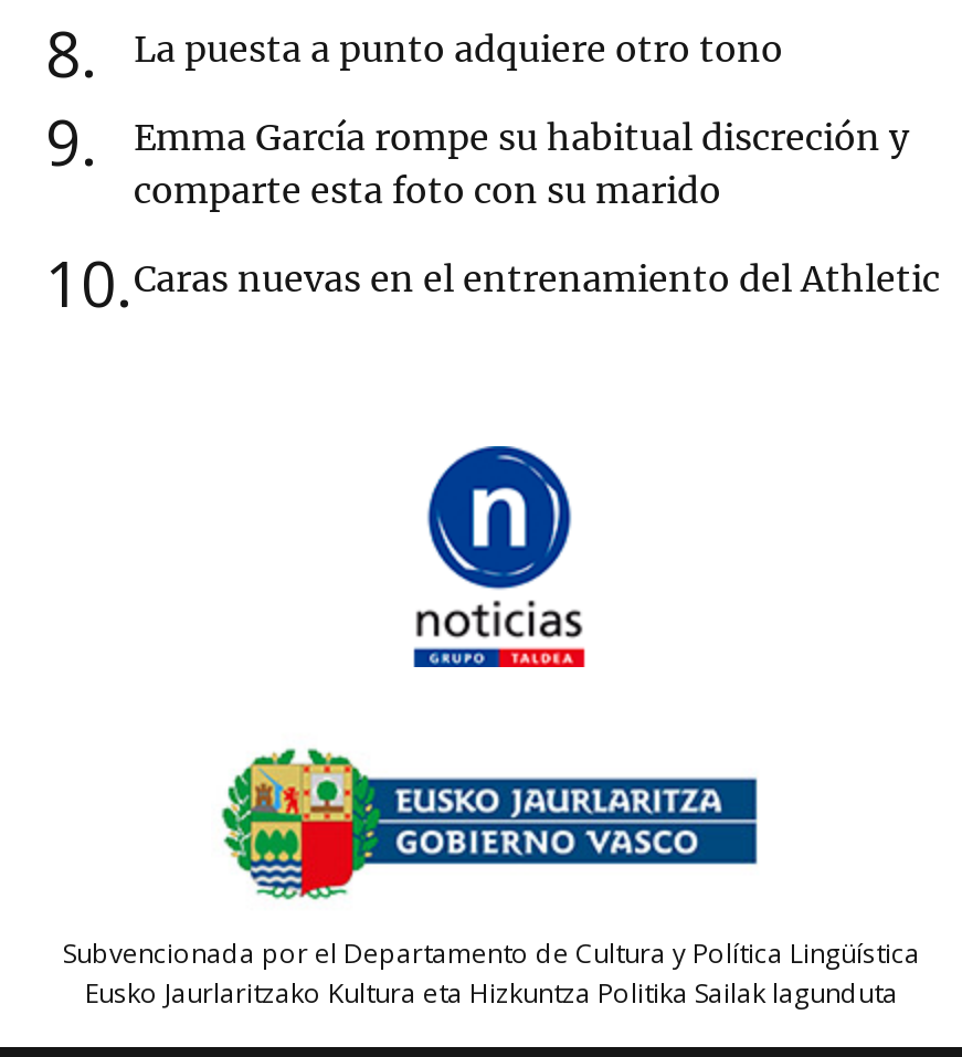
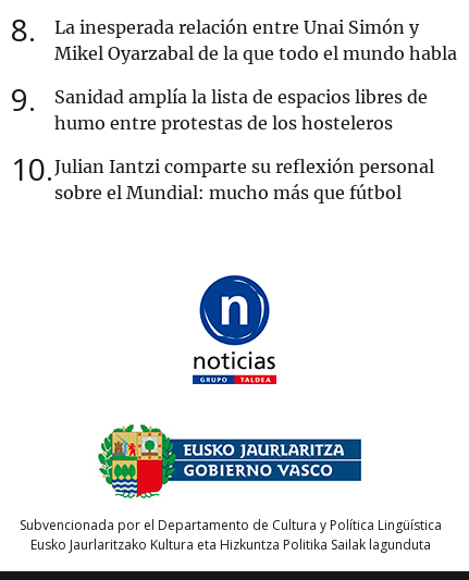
[134,27,783,71] La puesta a punto adquiere otro tono -> [54,16,457,64] La inesperada relación entre Unai Simón y | Mikel Oyarzabal de la que todo el mundo habla
[45,115,940,325] Emma García rompe su habitual discreción y | comparte esta foto con su marido | 10 Caras nuevas en el entrenamiento del Athletic -> [11,86,434,203] Sanidad amplía la lista de espacios libres de | humo entre protestas de los hosteleros | 10 Julian Iantzi comparte su reflexión personal | sobre el Mundial: mucho más que fútbol

